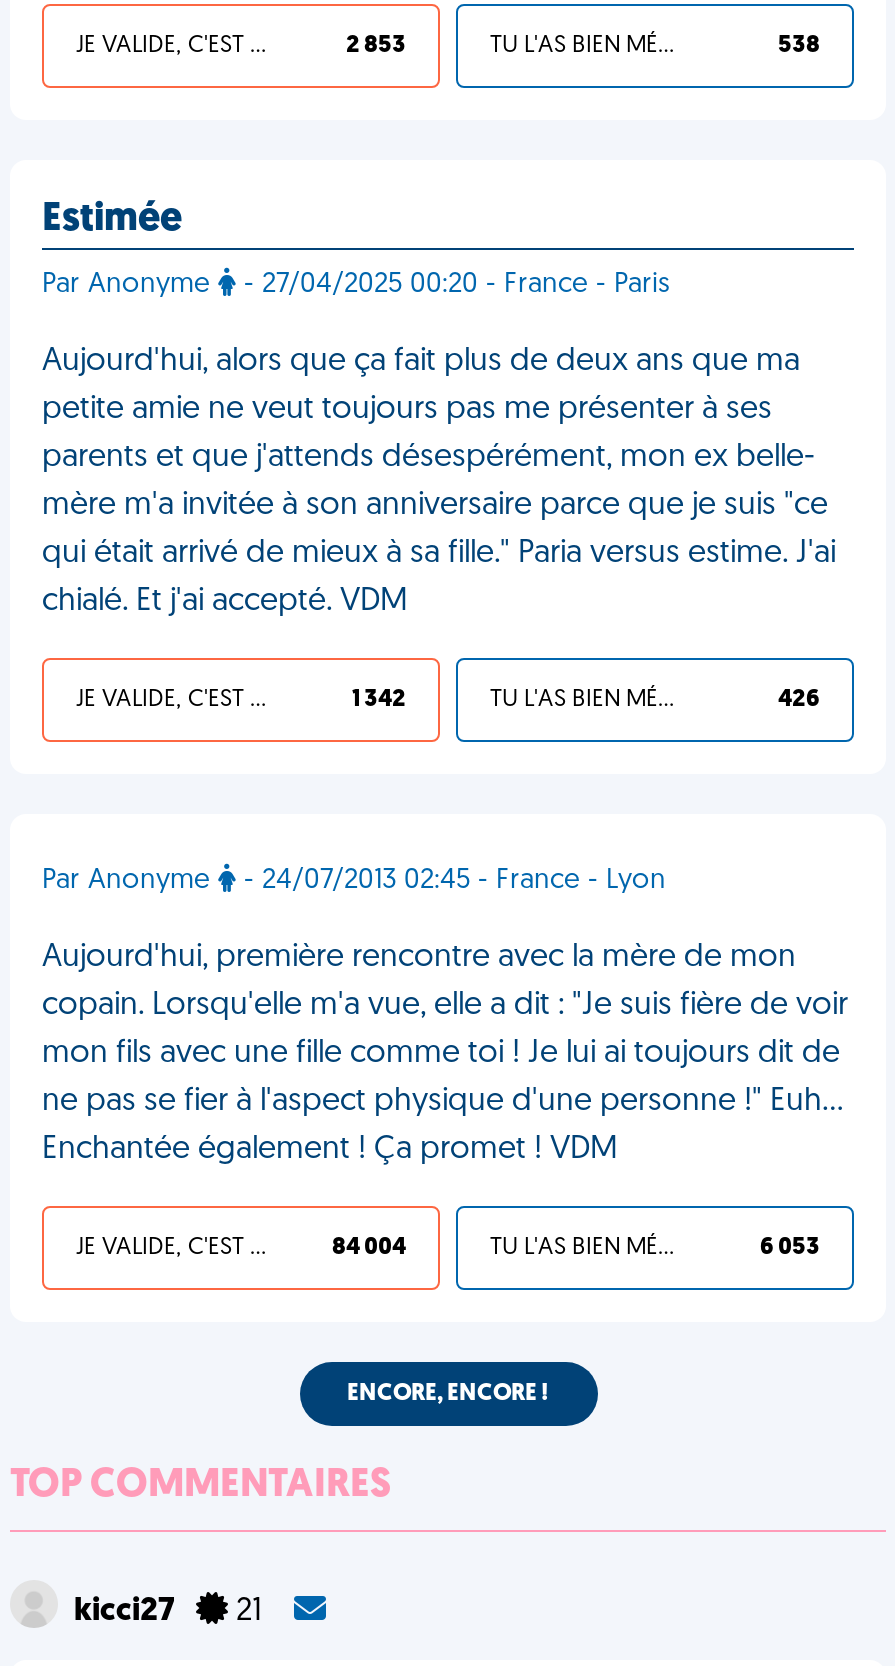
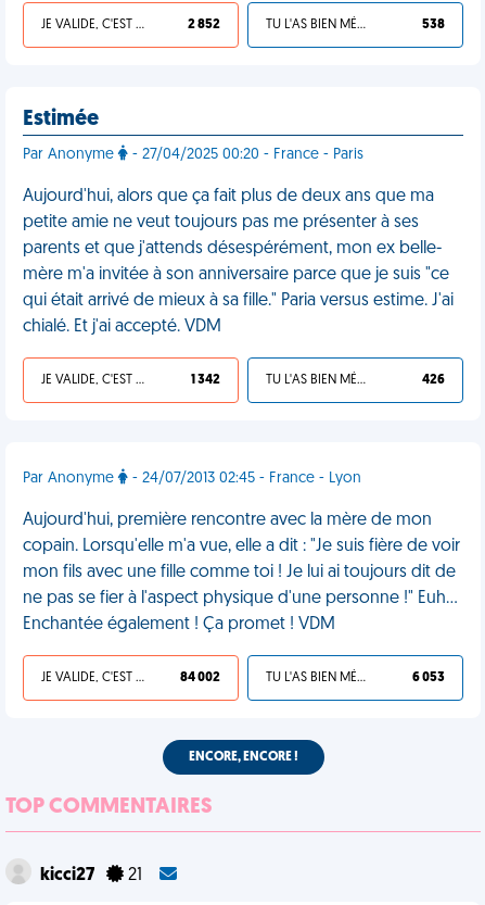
[346,34,406,58] 2 853 -> [188,18,220,32] 2 852
[332,1236,406,1260] 84 004 -> [180,671,220,684] 84 002

